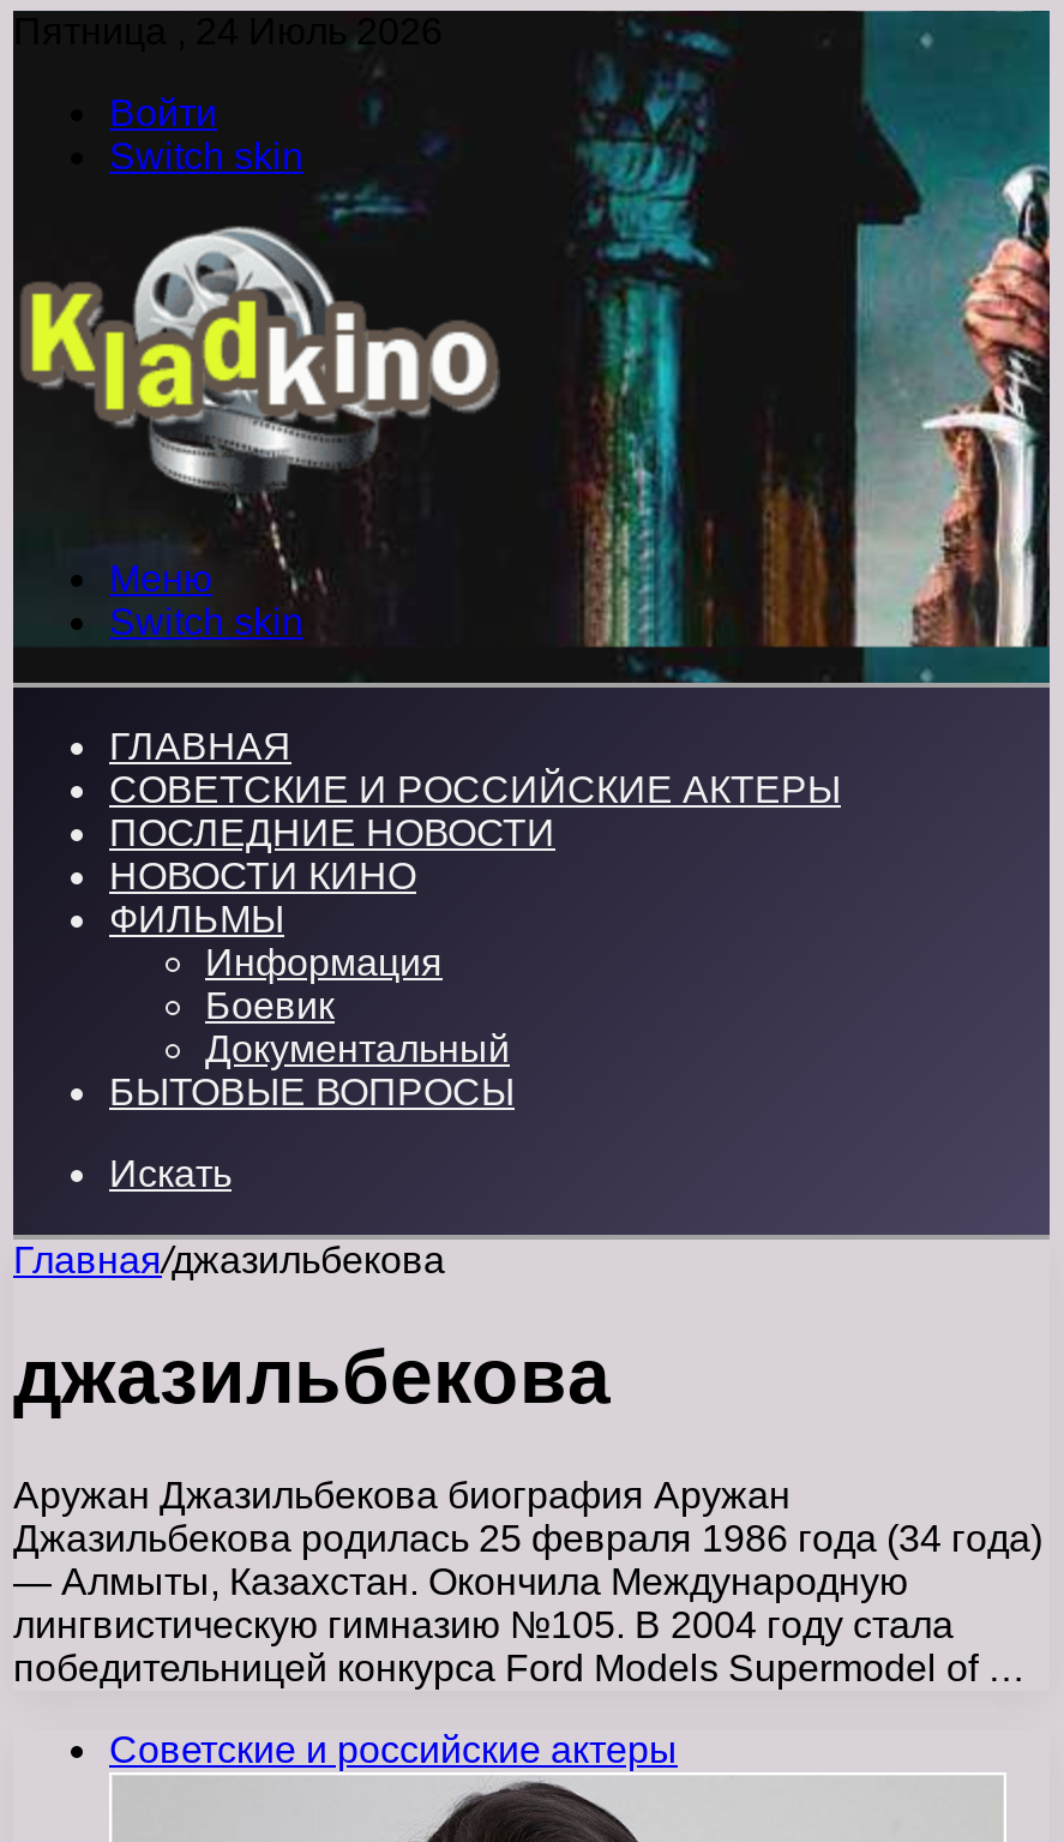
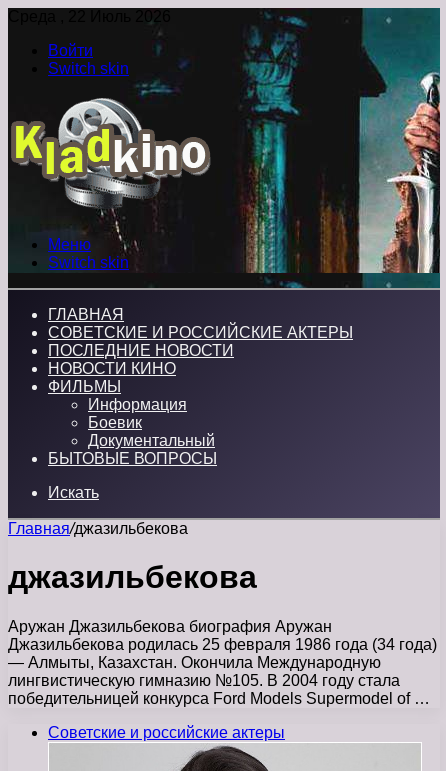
[13,11,443,52] Пятница , 24 Июль 2026 -> [8,8,171,25] Среда , 22 Июль 2026

